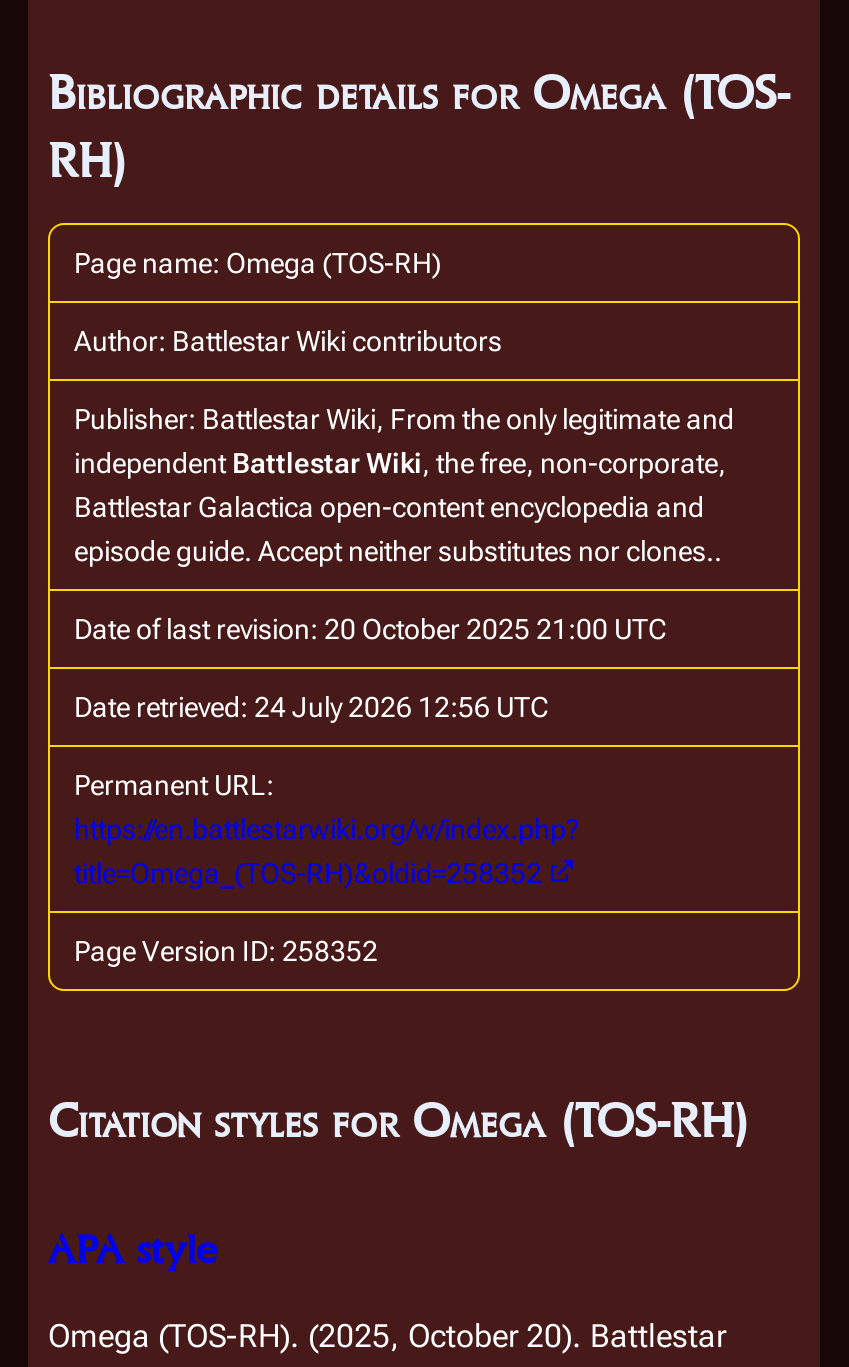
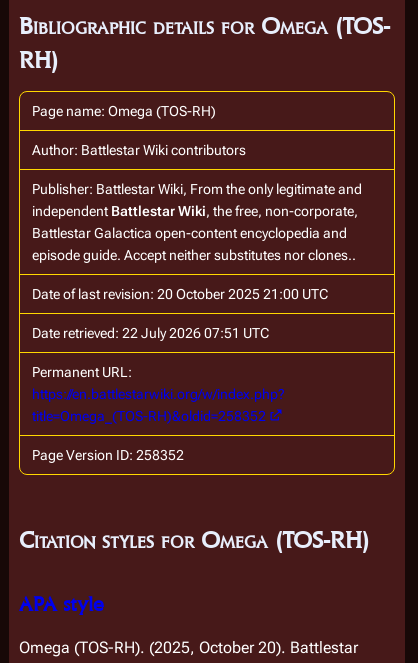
[74,691,548,723] Date retrieved: 24 July 2026 12:56 UTC -> [32,325,269,341] Date retrieved: 22 July 2026 07:51 UTC

